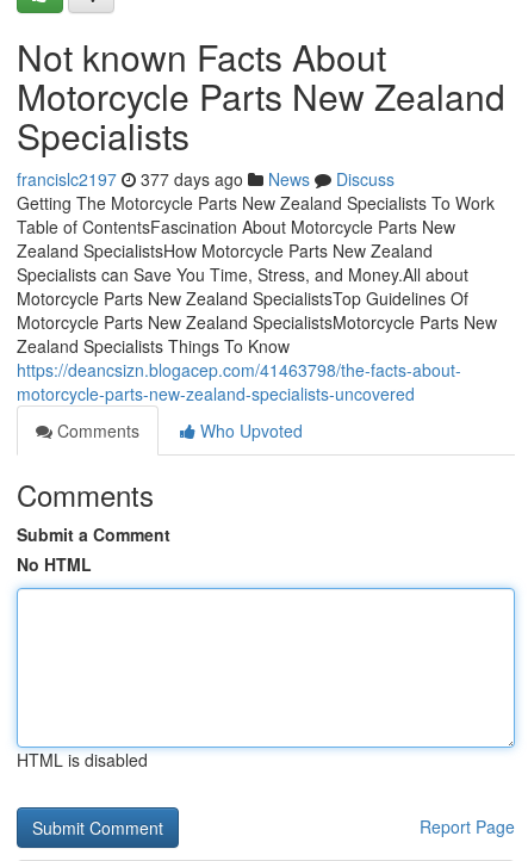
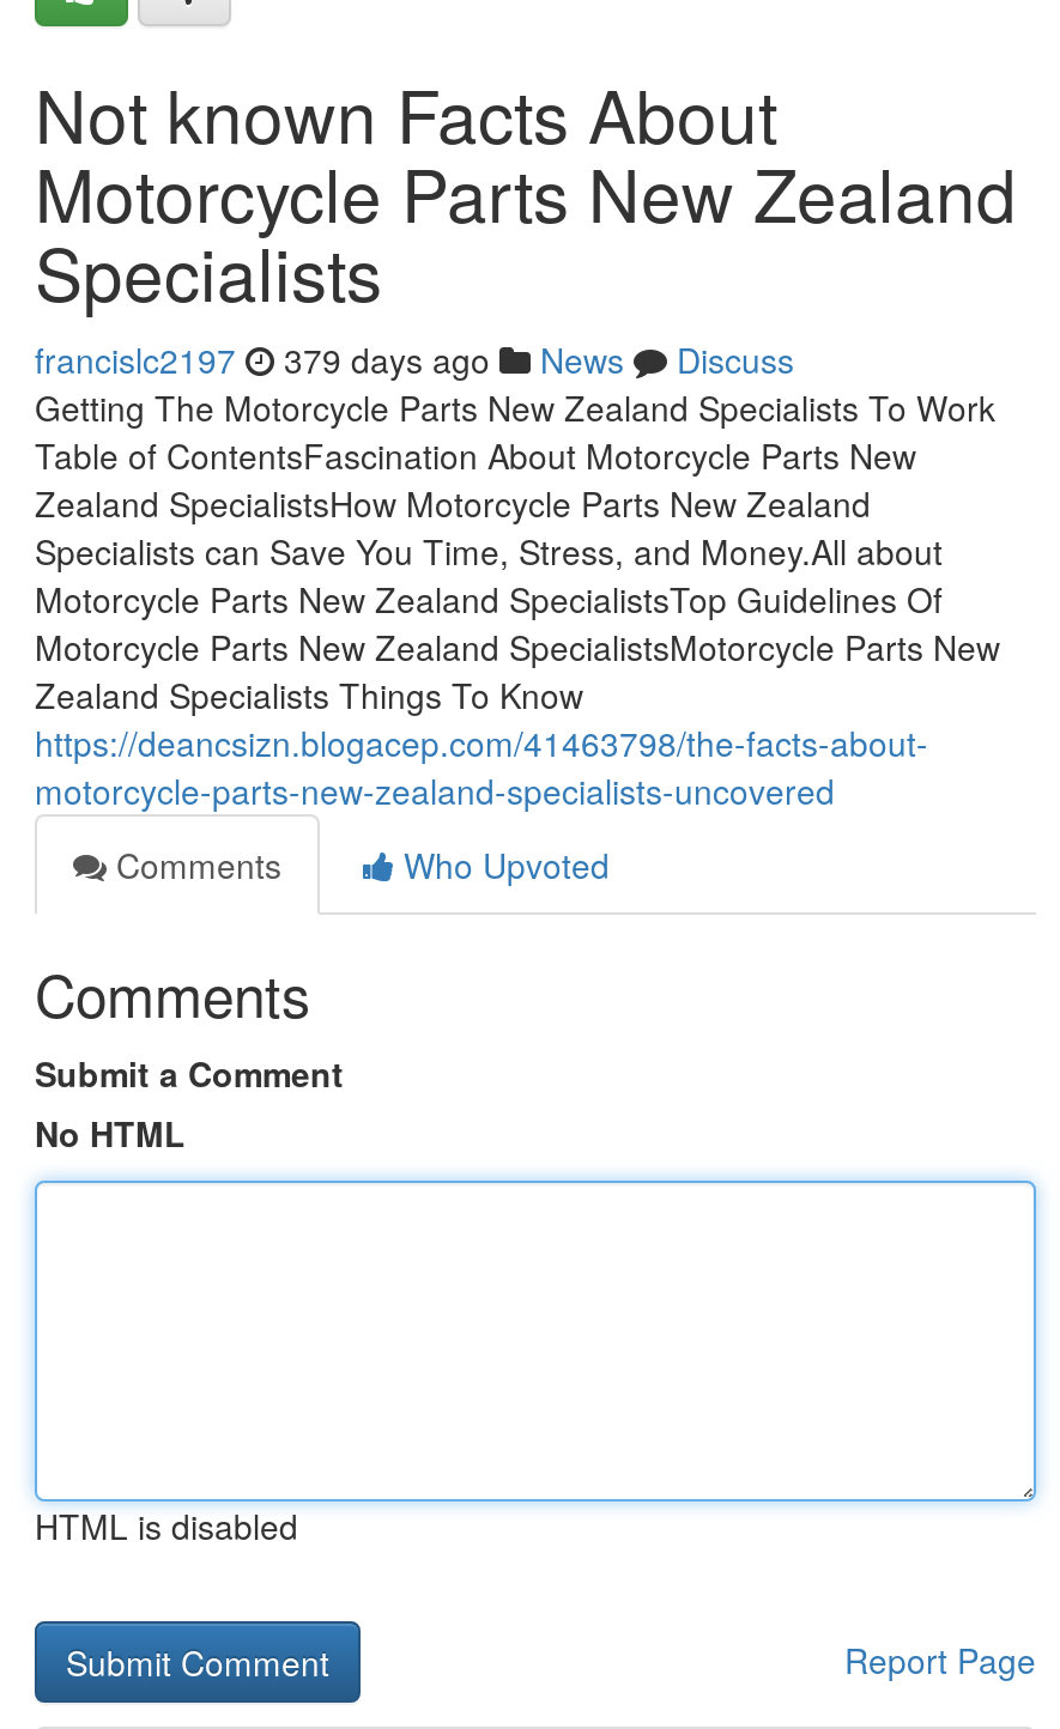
[17,167,395,191] francislc2197 377 days ago News Discuss -> [35,335,794,383] francislc2197 379 days ago News Discuss

